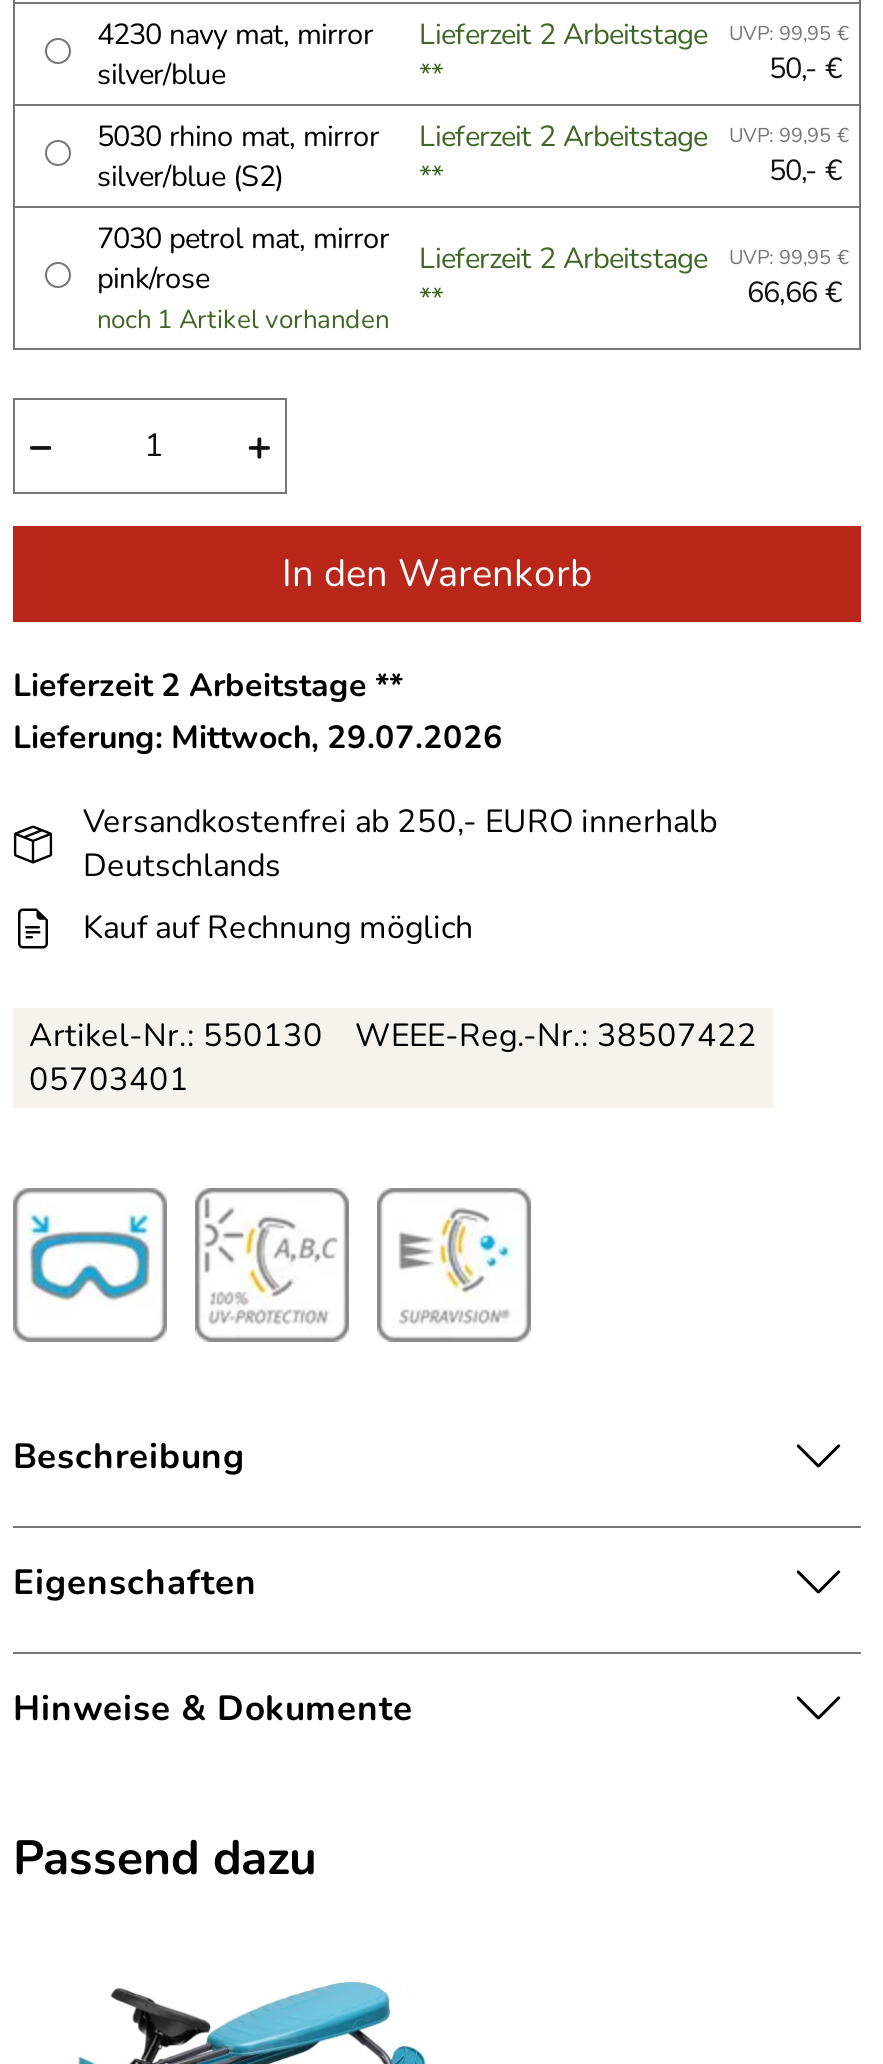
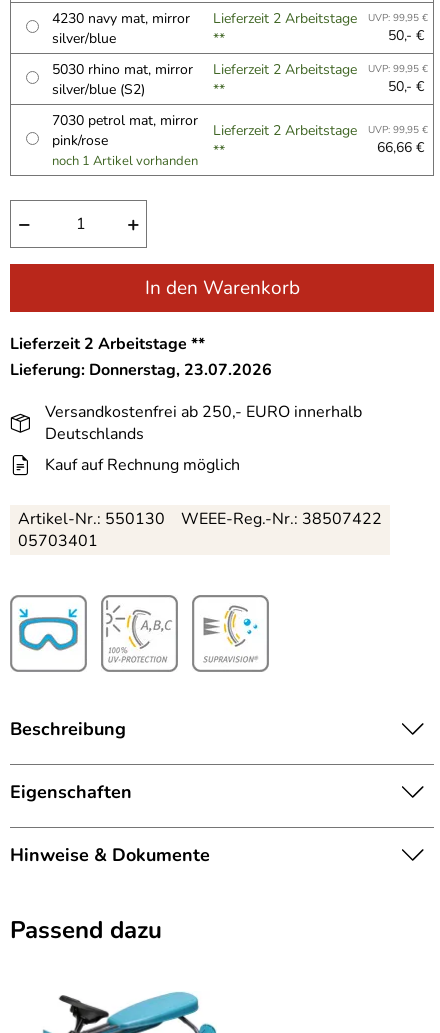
[13,716,503,760] Lieferung: Mittwoch, 29.07.2026 -> [10,359,272,381] Lieferung: Donnerstag, 23.07.2026

